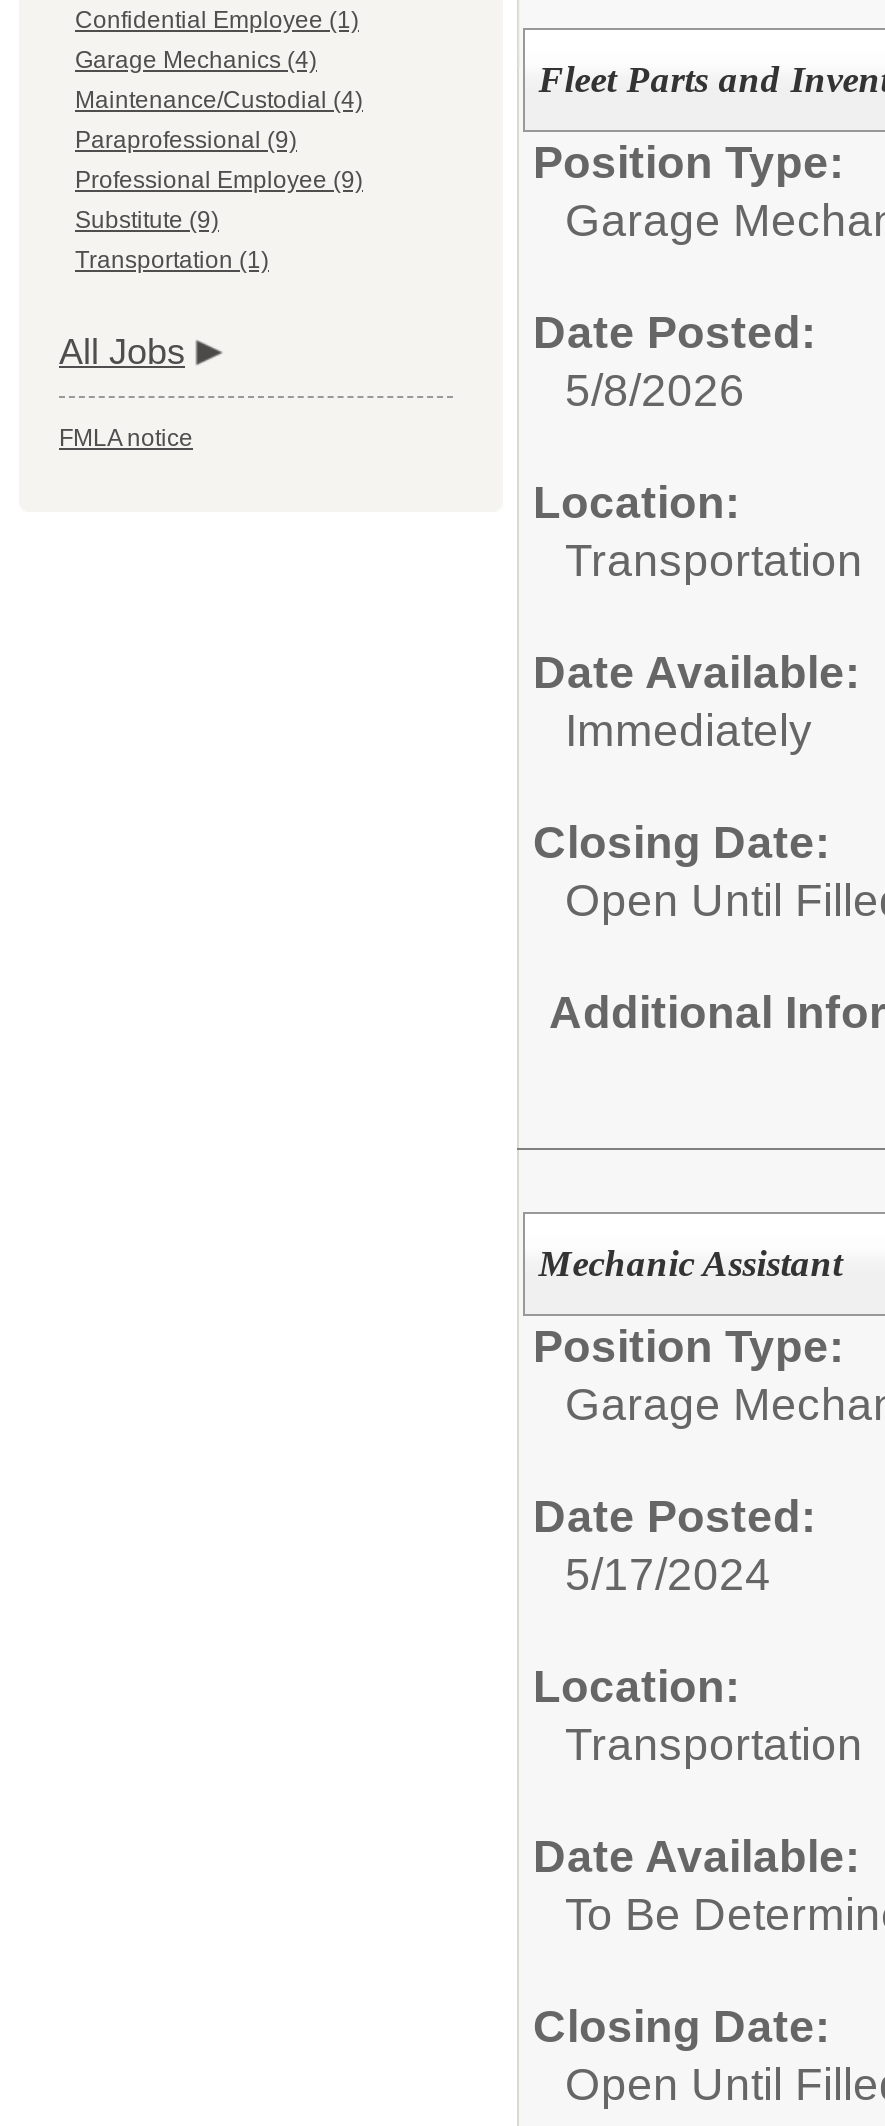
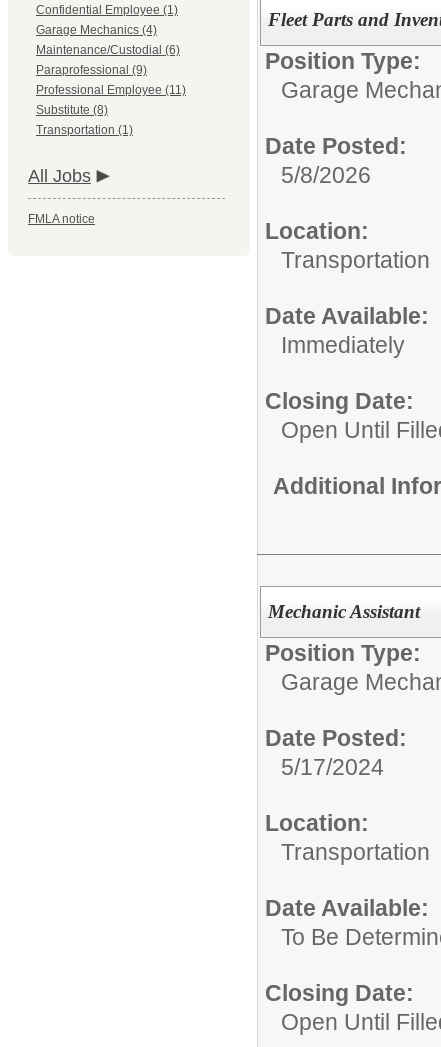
[75,86,363,114] Maintenance/Custodial (4) -> [36,43,180,57] Maintenance/Custodial (6)
[75,166,363,194] Professional Employee (9) -> [36,83,186,97] Professional Employee (11)
[75,206,219,234] Substitute (9) -> [36,103,108,117] Substitute (8)

